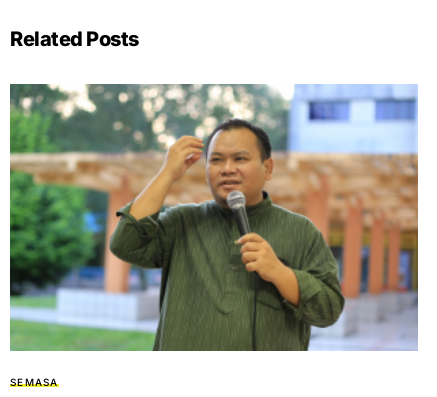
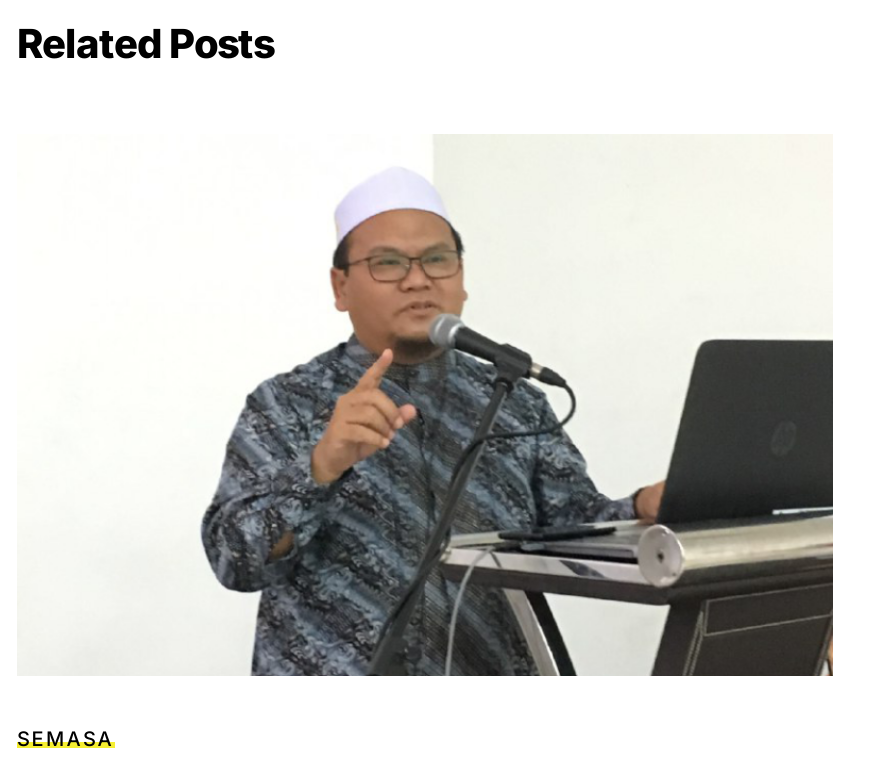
[9,83,419,352] [image] -> [17,142,835,678] [image]

